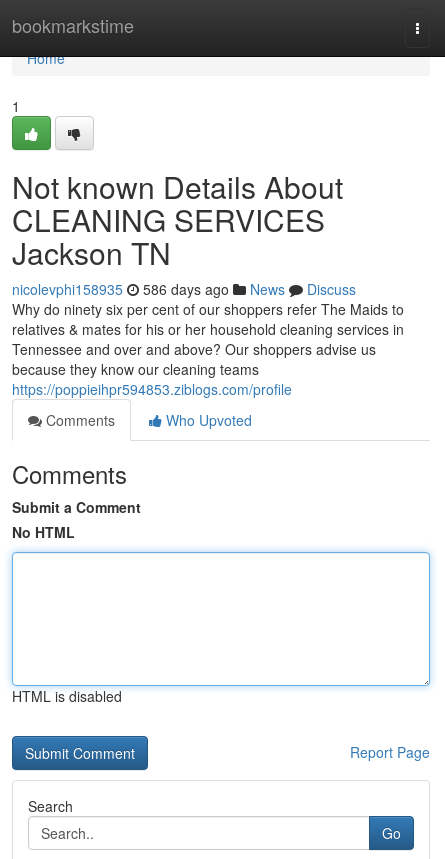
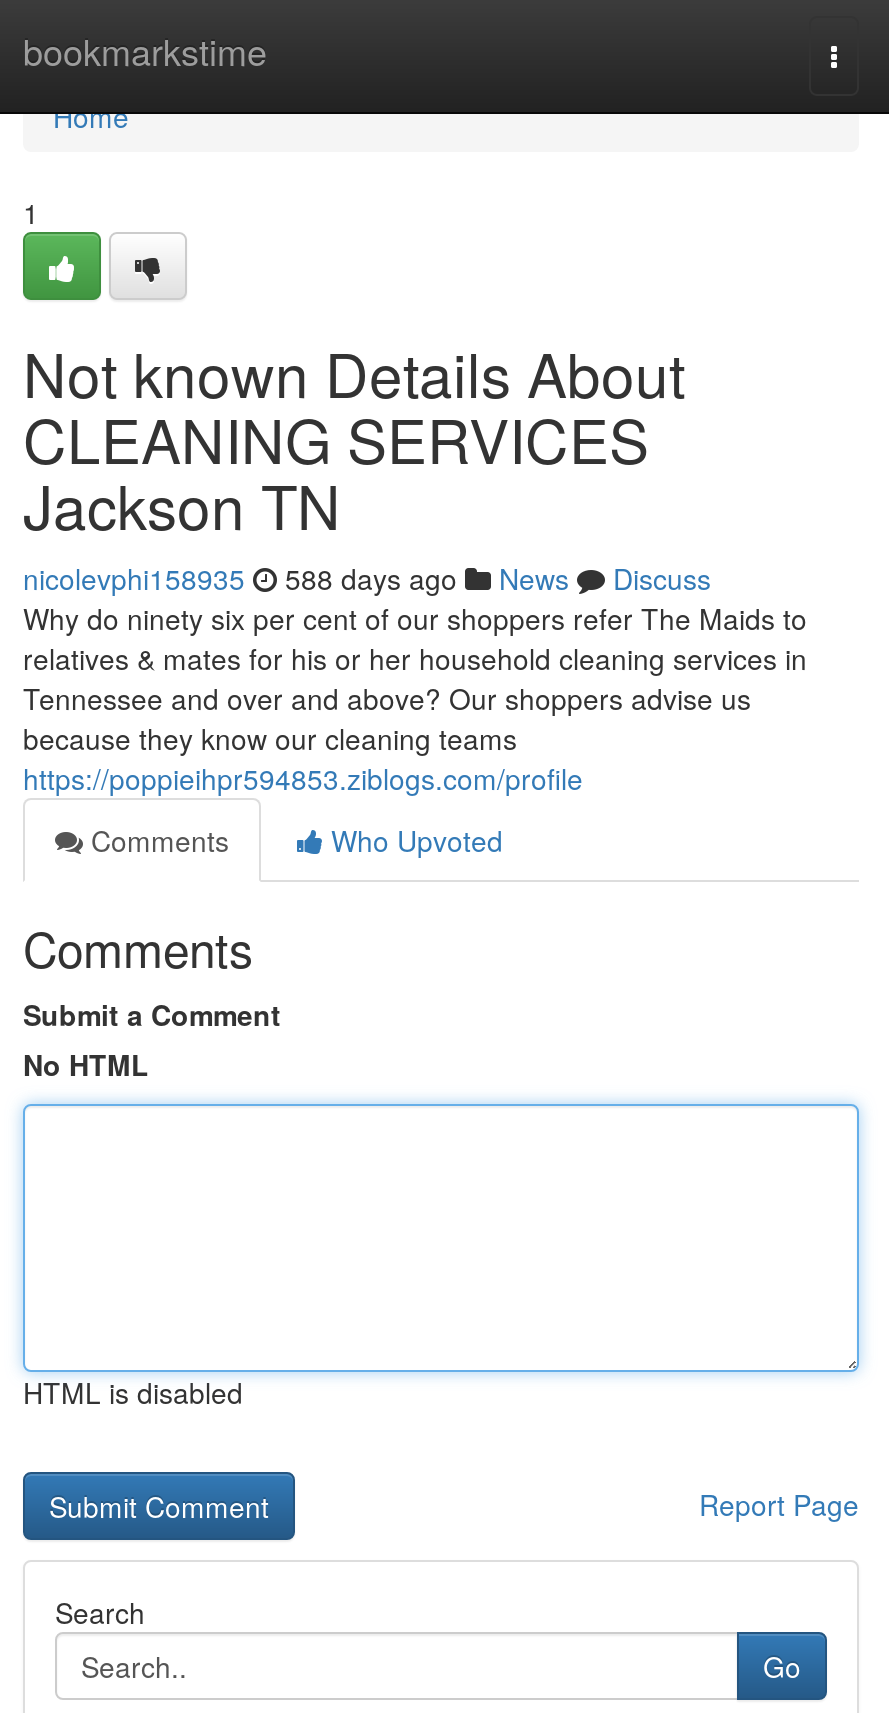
[12,279,356,299] nicolevphi158935 586 days ago News Discuss -> [23,558,711,598] nicolevphi158935 588 days ago News Discuss

